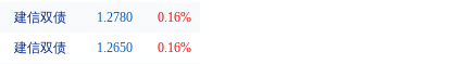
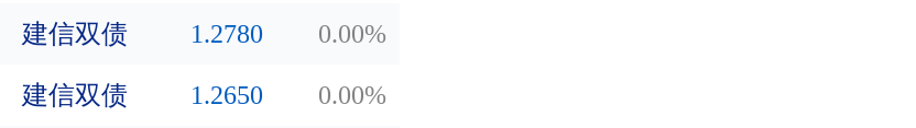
[97,10,191,25] 1.2780 0.16% -> [190,19,386,49] 1.2780 0.00%
[97,40,191,55] 1.2650 0.16% -> [190,80,386,110] 1.2650 0.00%

